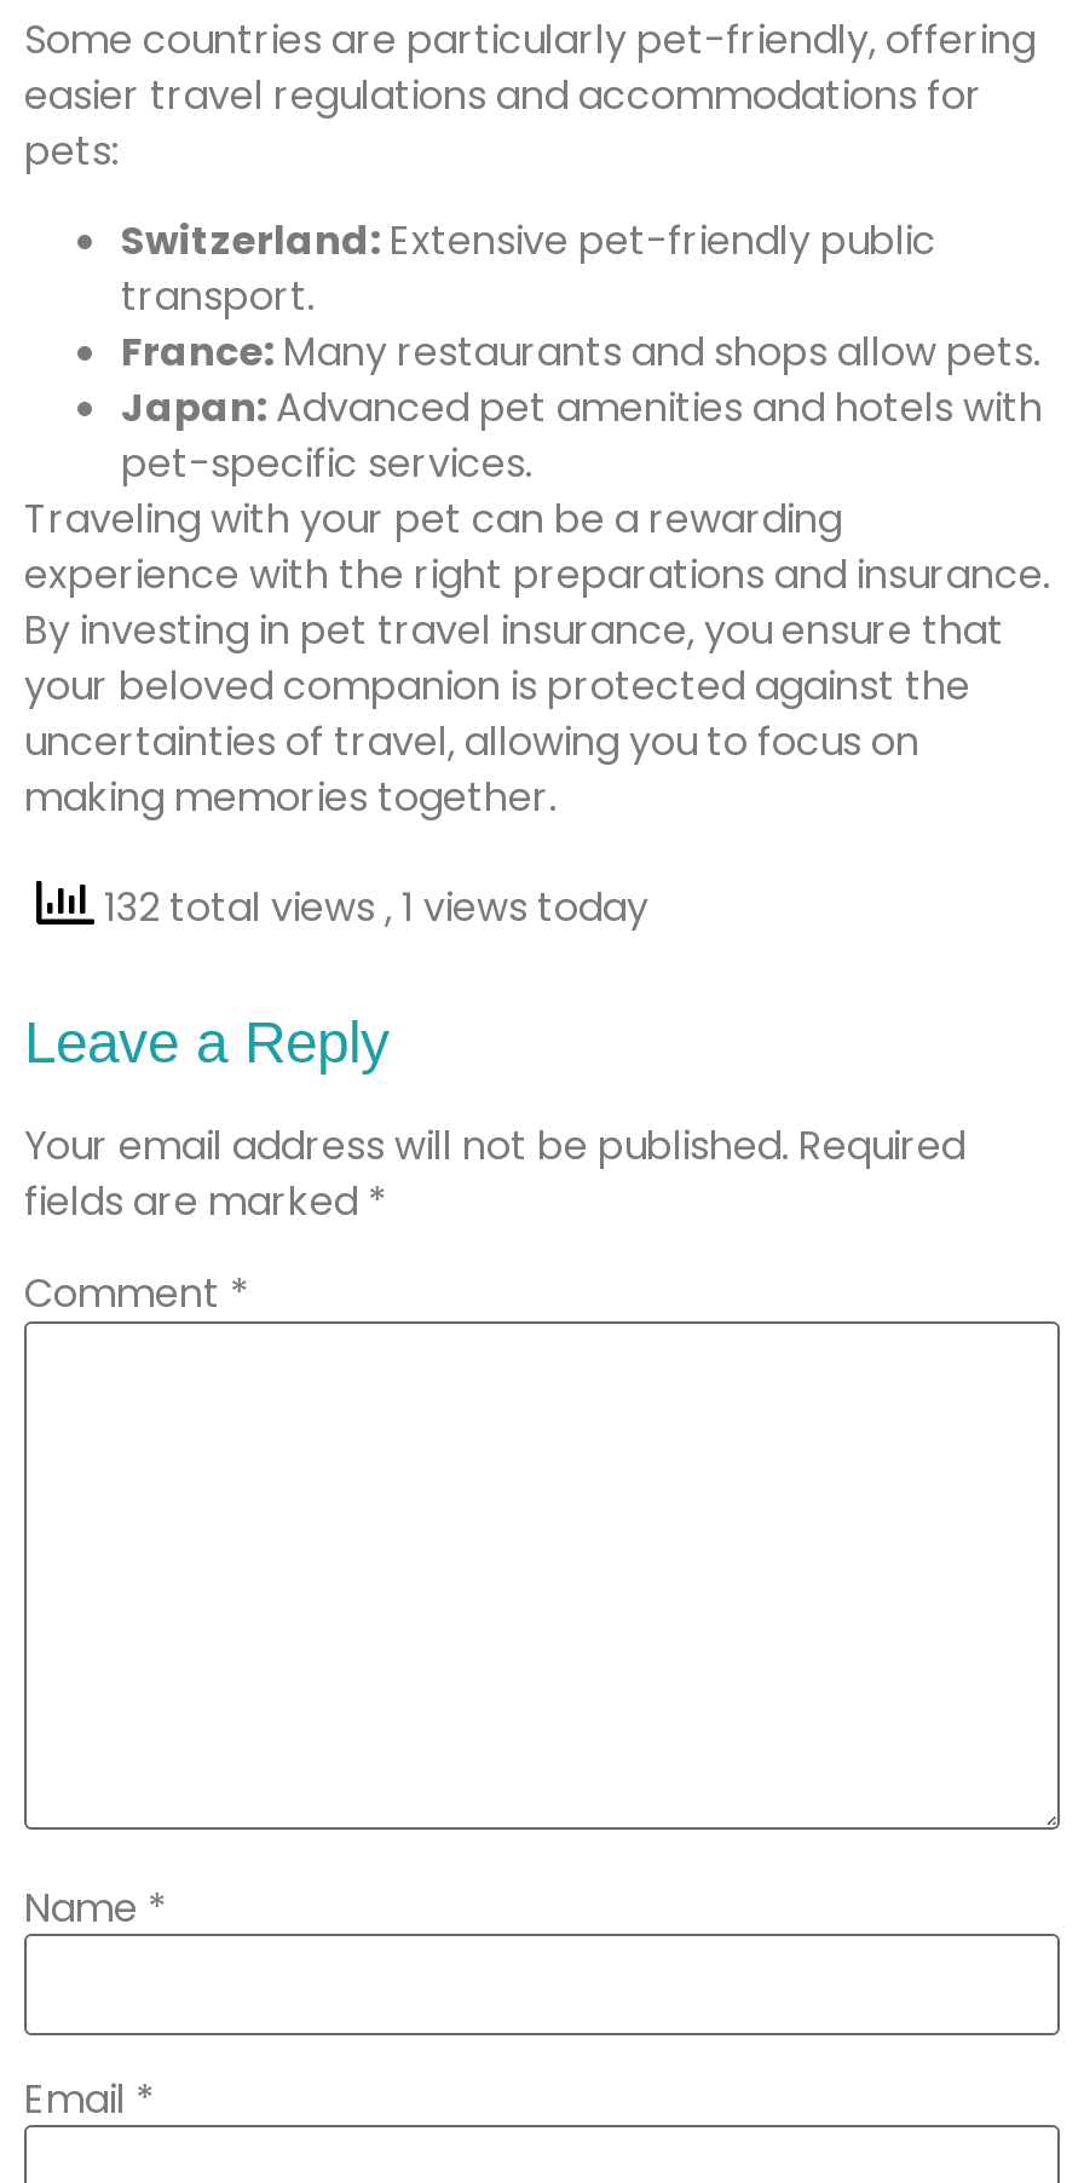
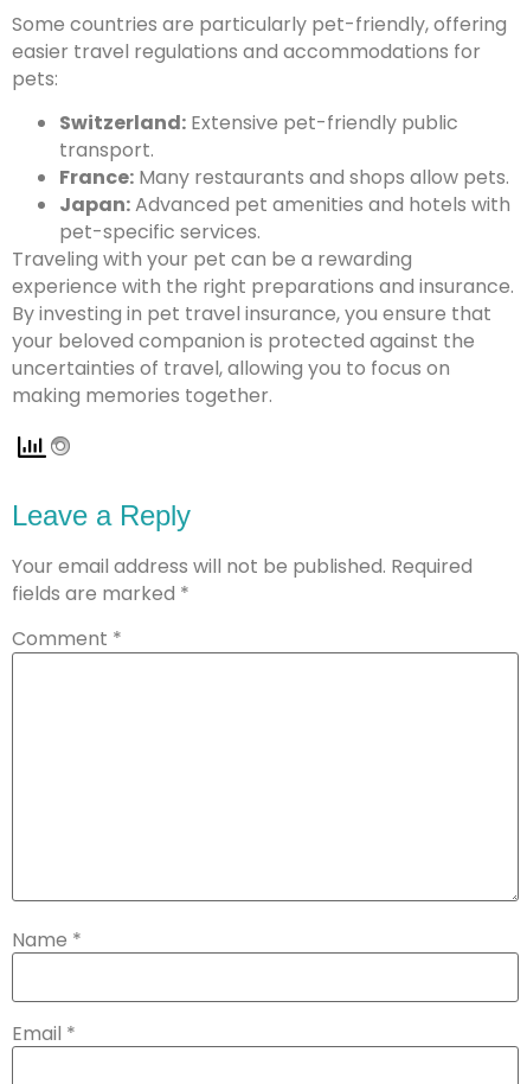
[94,879,648,934] 132 total views, 1 views today -> none

